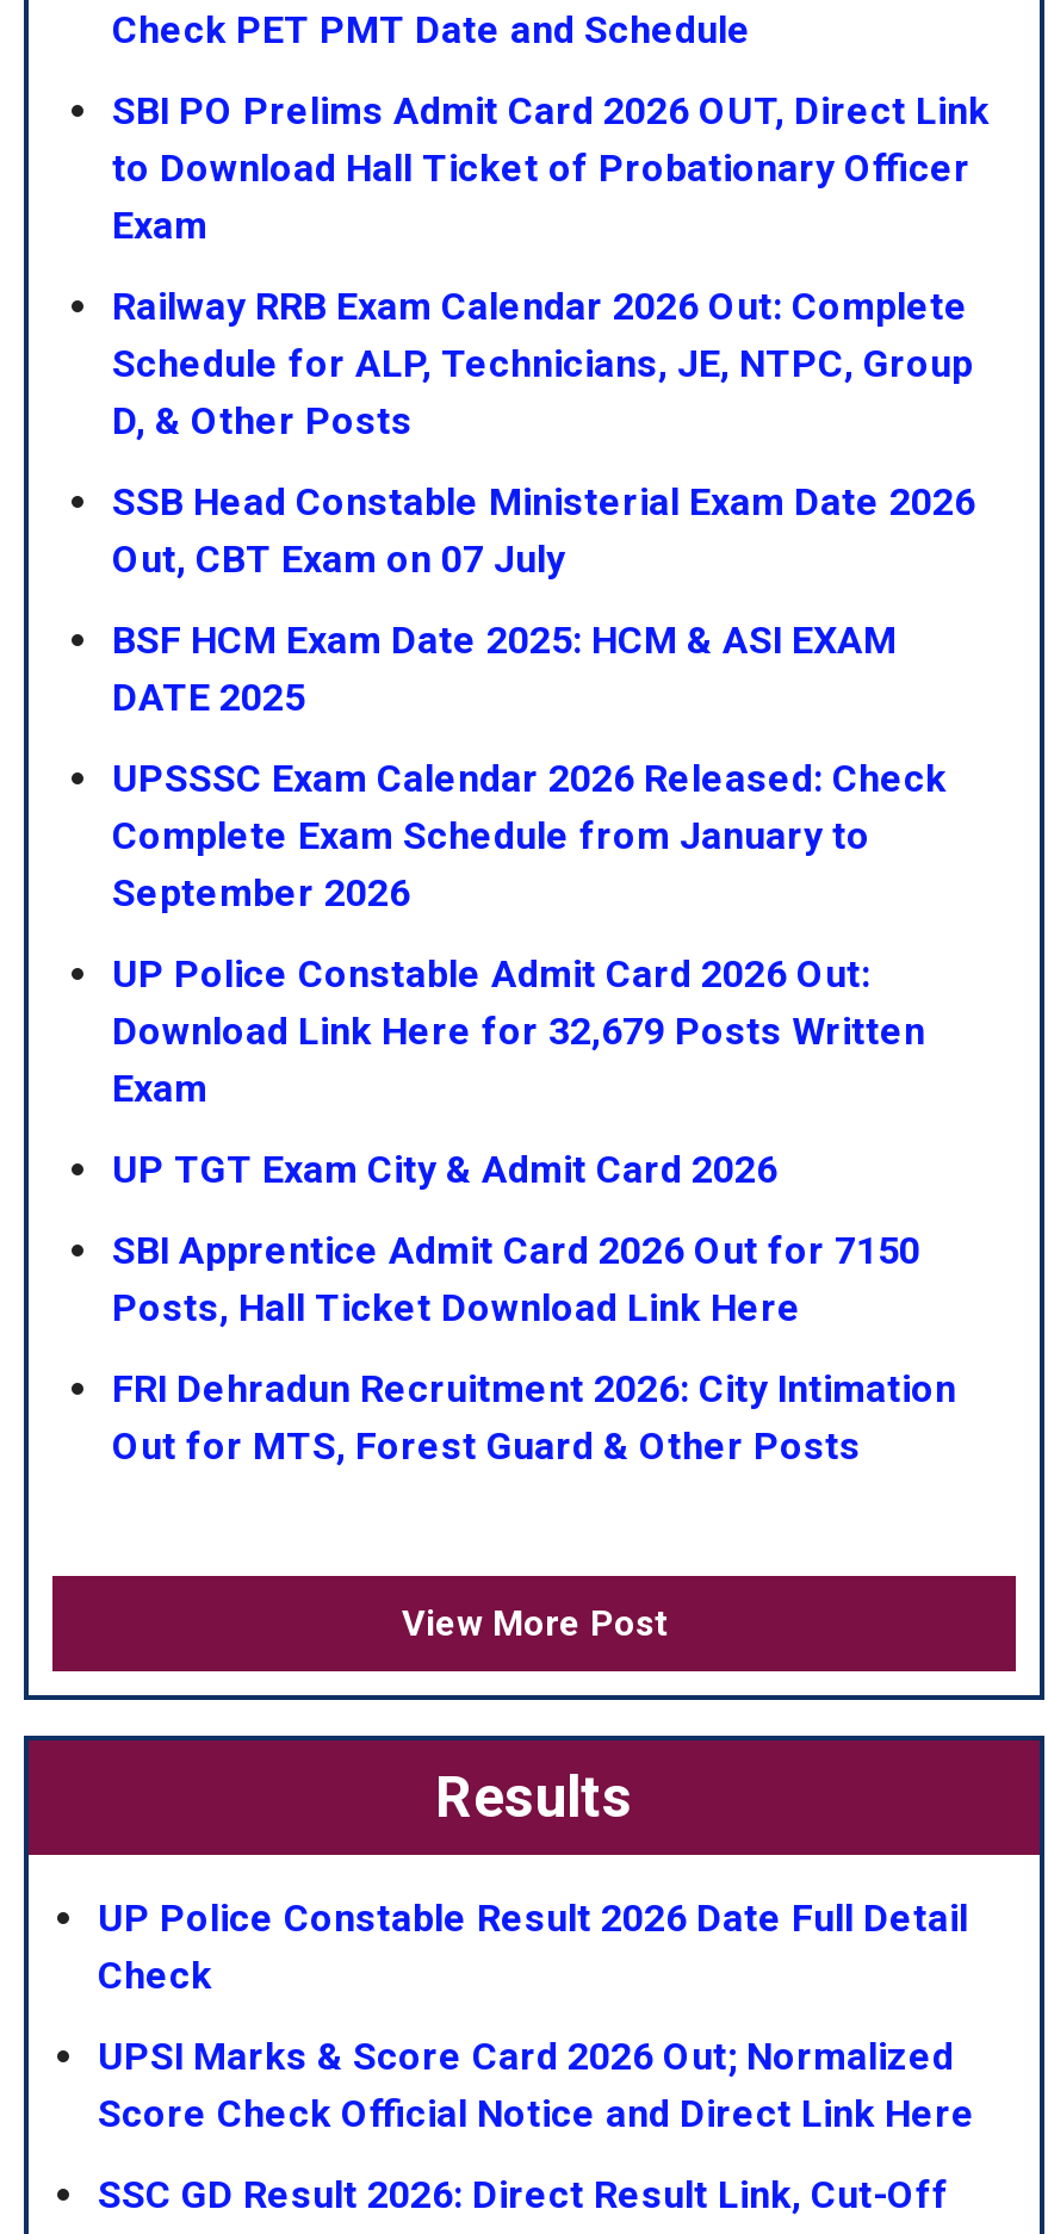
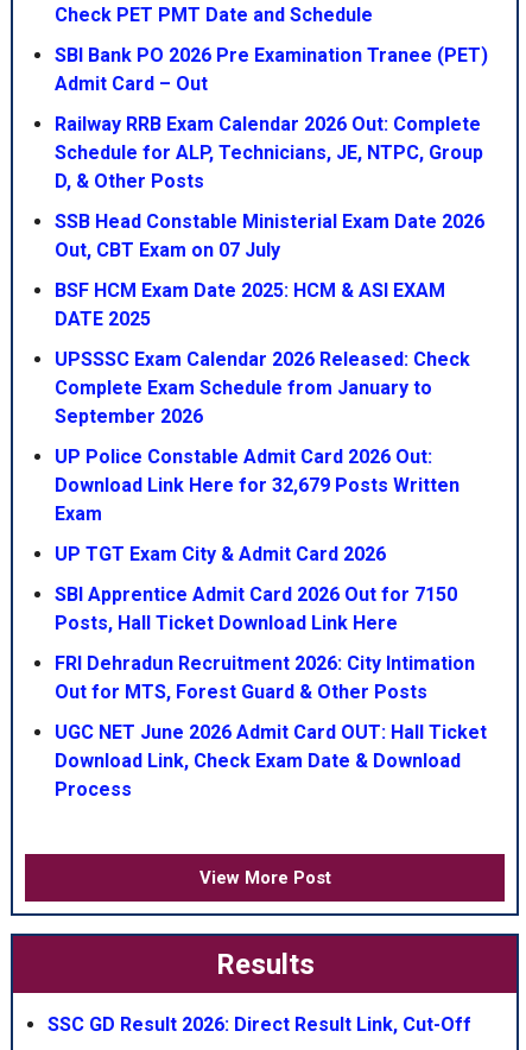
[112,88,990,248] SBI PO Prelims Admit Card 2026 OUT, Direct Link | to Download Hall Ticket of Probationary Officer | Exam -> [55,44,488,95] SBI Bank PO 2026 Pre Examination Tranee (PET) | Admit Card – Out
none -> [55,721,487,801] UGC NET June 2026 Admit Card OUT: Hall Ticket | Download Link, Check Exam Date & Download | Process
moved [402,1602,666,1831] -> [199,867,331,981]: View More Post | Results
[98,1895,975,2136] UP Police Constable Result 2026 Date Full Detail | Check | UPSI Marks & Score Card 2026 Out; Normalized | Score Check Official Notice and Direct Link Here -> none

